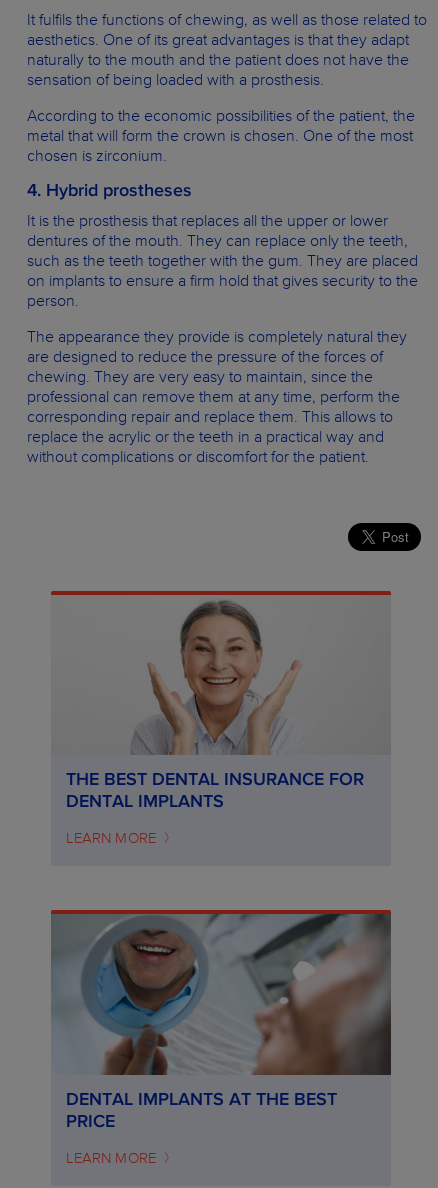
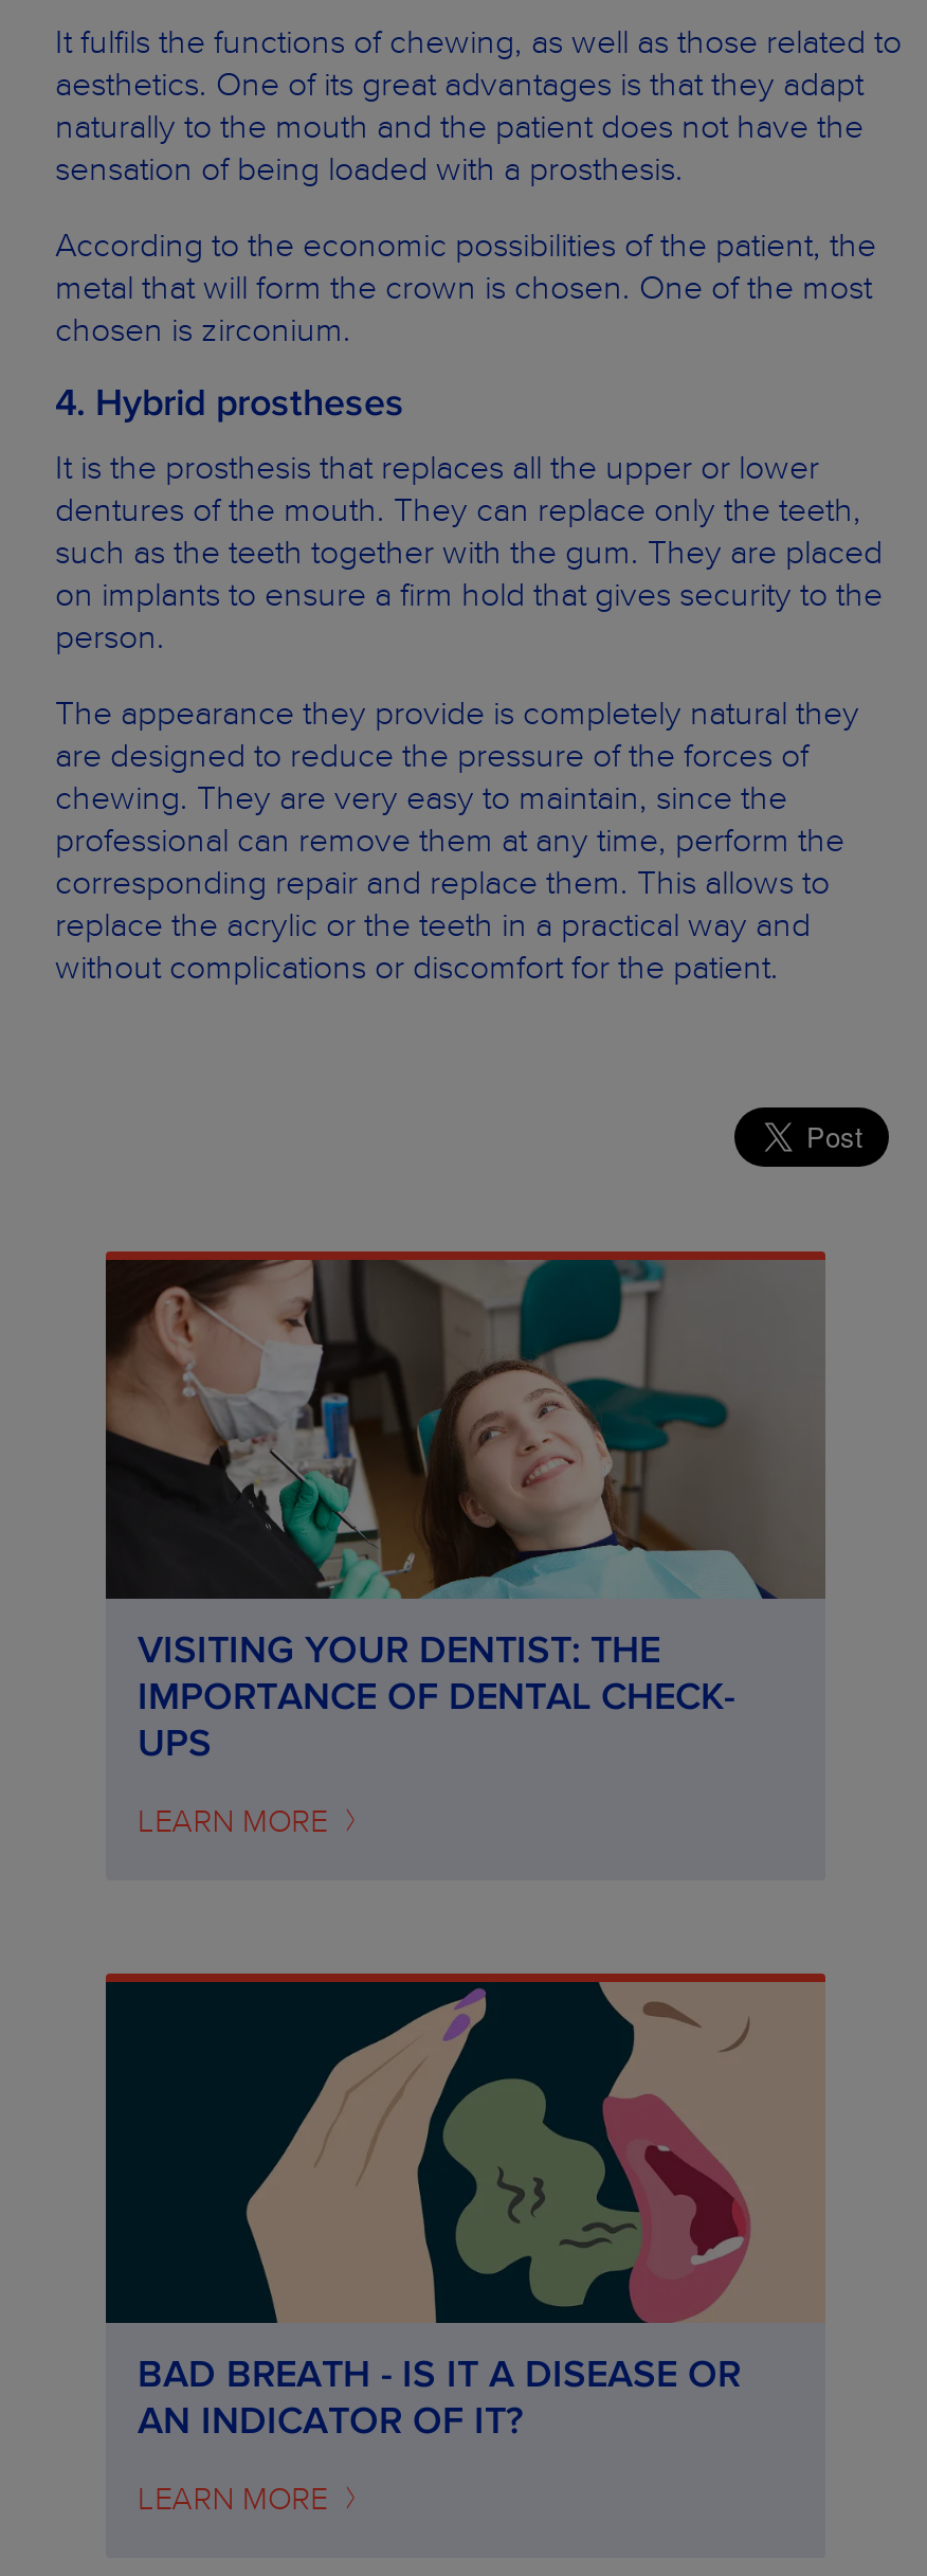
[51,594,390,812] [image] | THE BEST DENTAL INSURANCE FOR | DENTAL IMPLANTS -> [104,1258,825,1767] [image] | VISITING YOUR DENTIST: THE | IMPORTANCE OF DENTAL CHECK- | UPS
[51,913,392,1132] [image] | DENTAL IMPLANTS AT THE BEST | PRICE -> [104,1980,825,2444] [image] | BAD BREATH - IS IT A DISEASE OR | AN INDICATOR OF IT?

